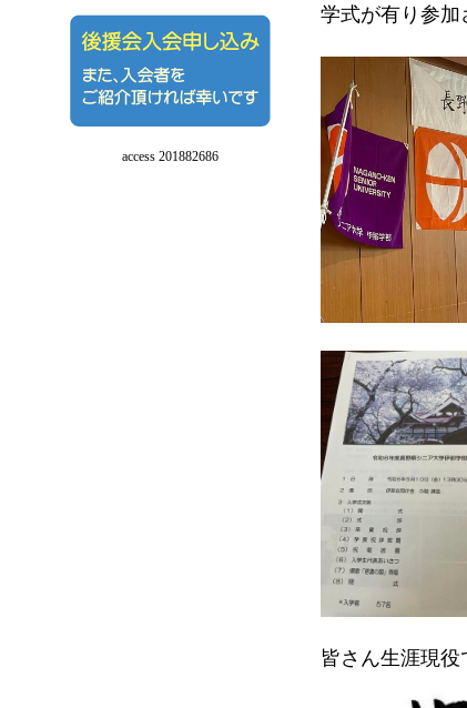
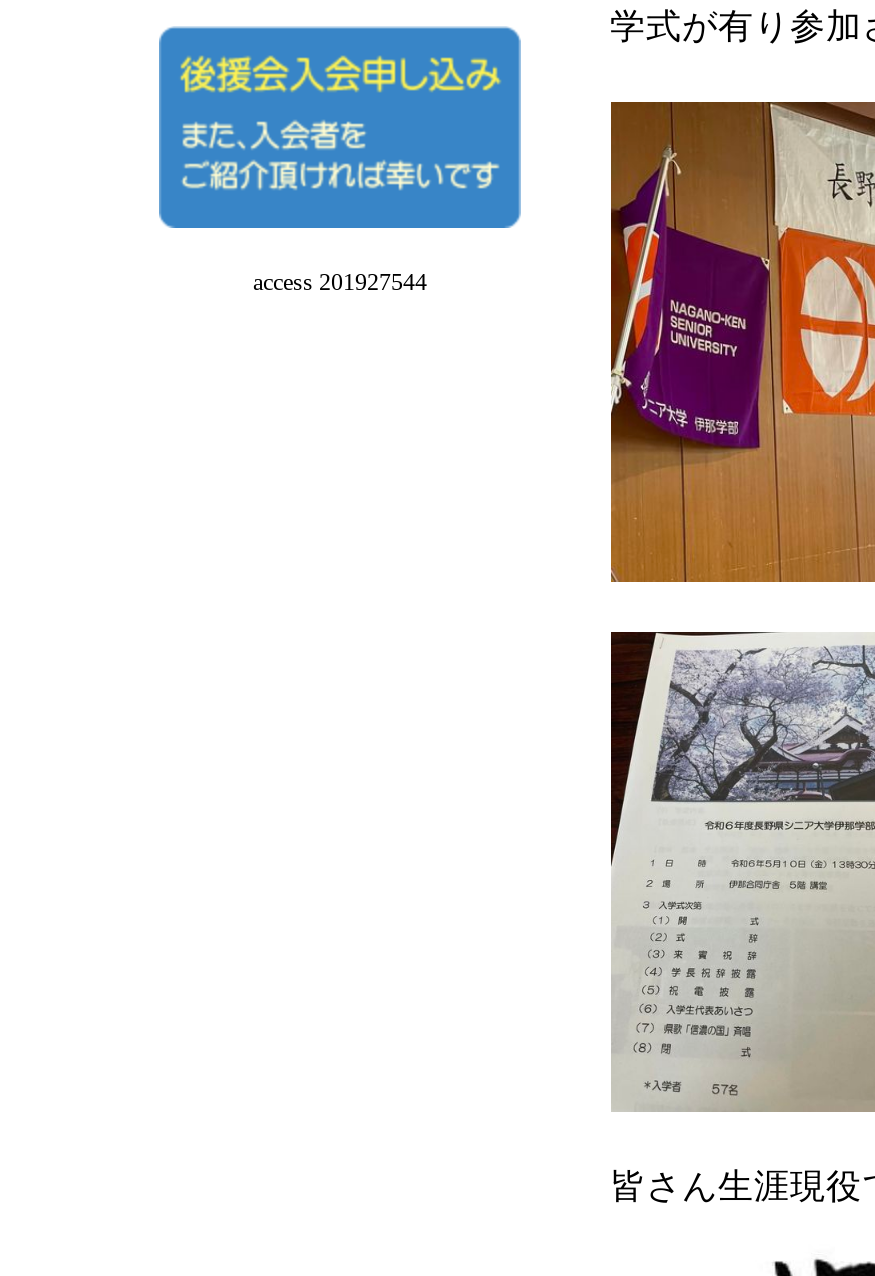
[122,149,219,164] access 201882686 -> [253,268,427,296] access 201927544

